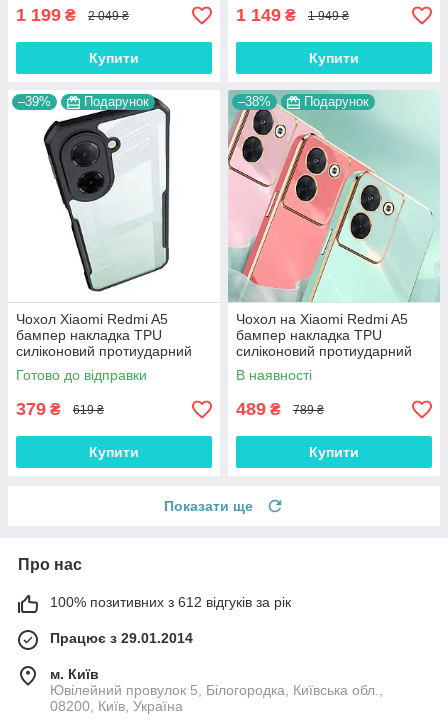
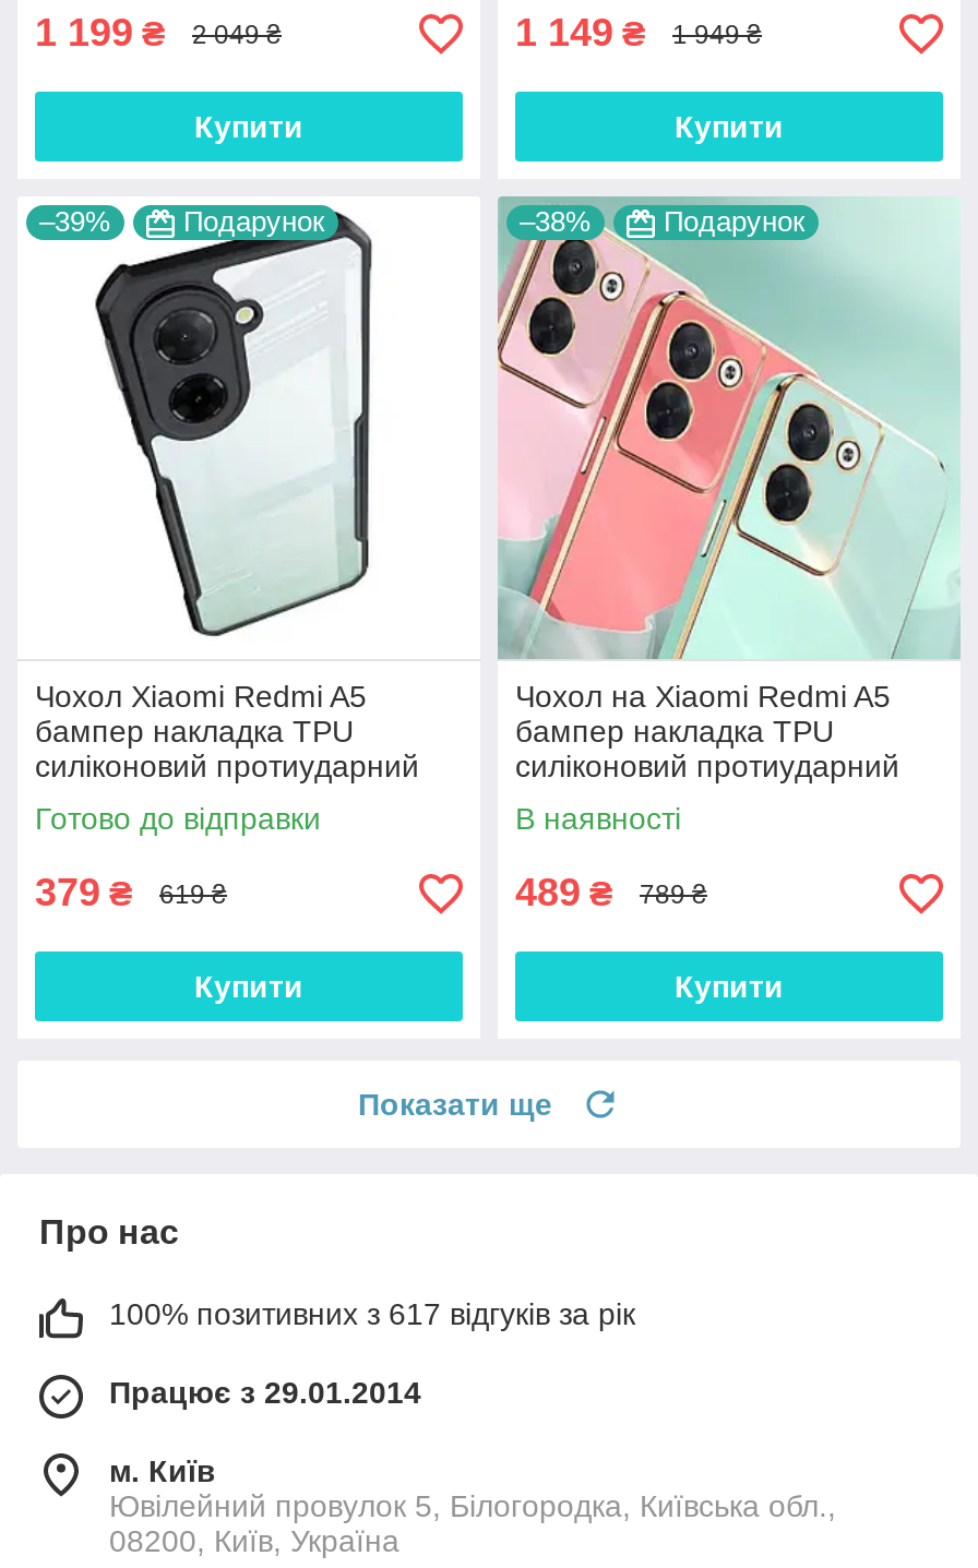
[50,594,291,610] 100% позитивних з 612 відгуків за рік -> [109,1296,635,1331] 100% позитивних з 617 відгуків за рік

